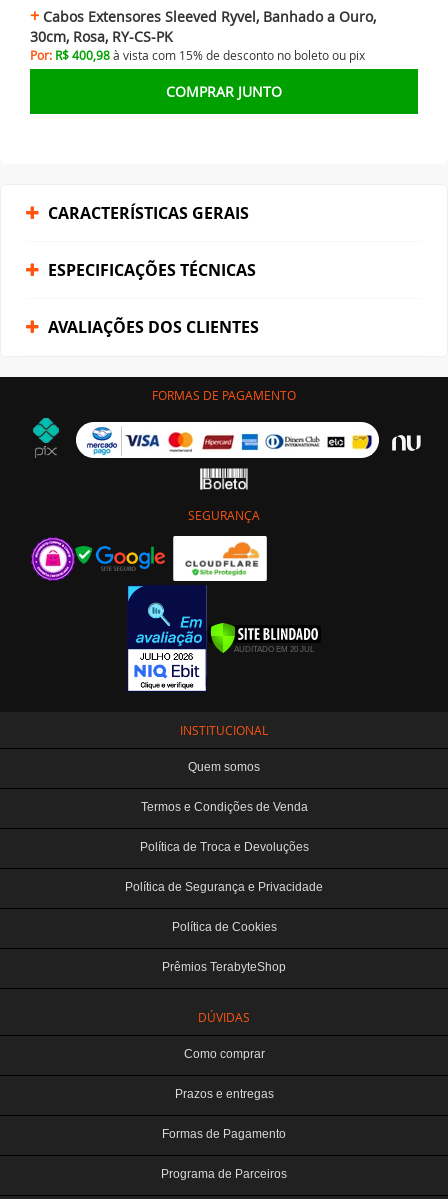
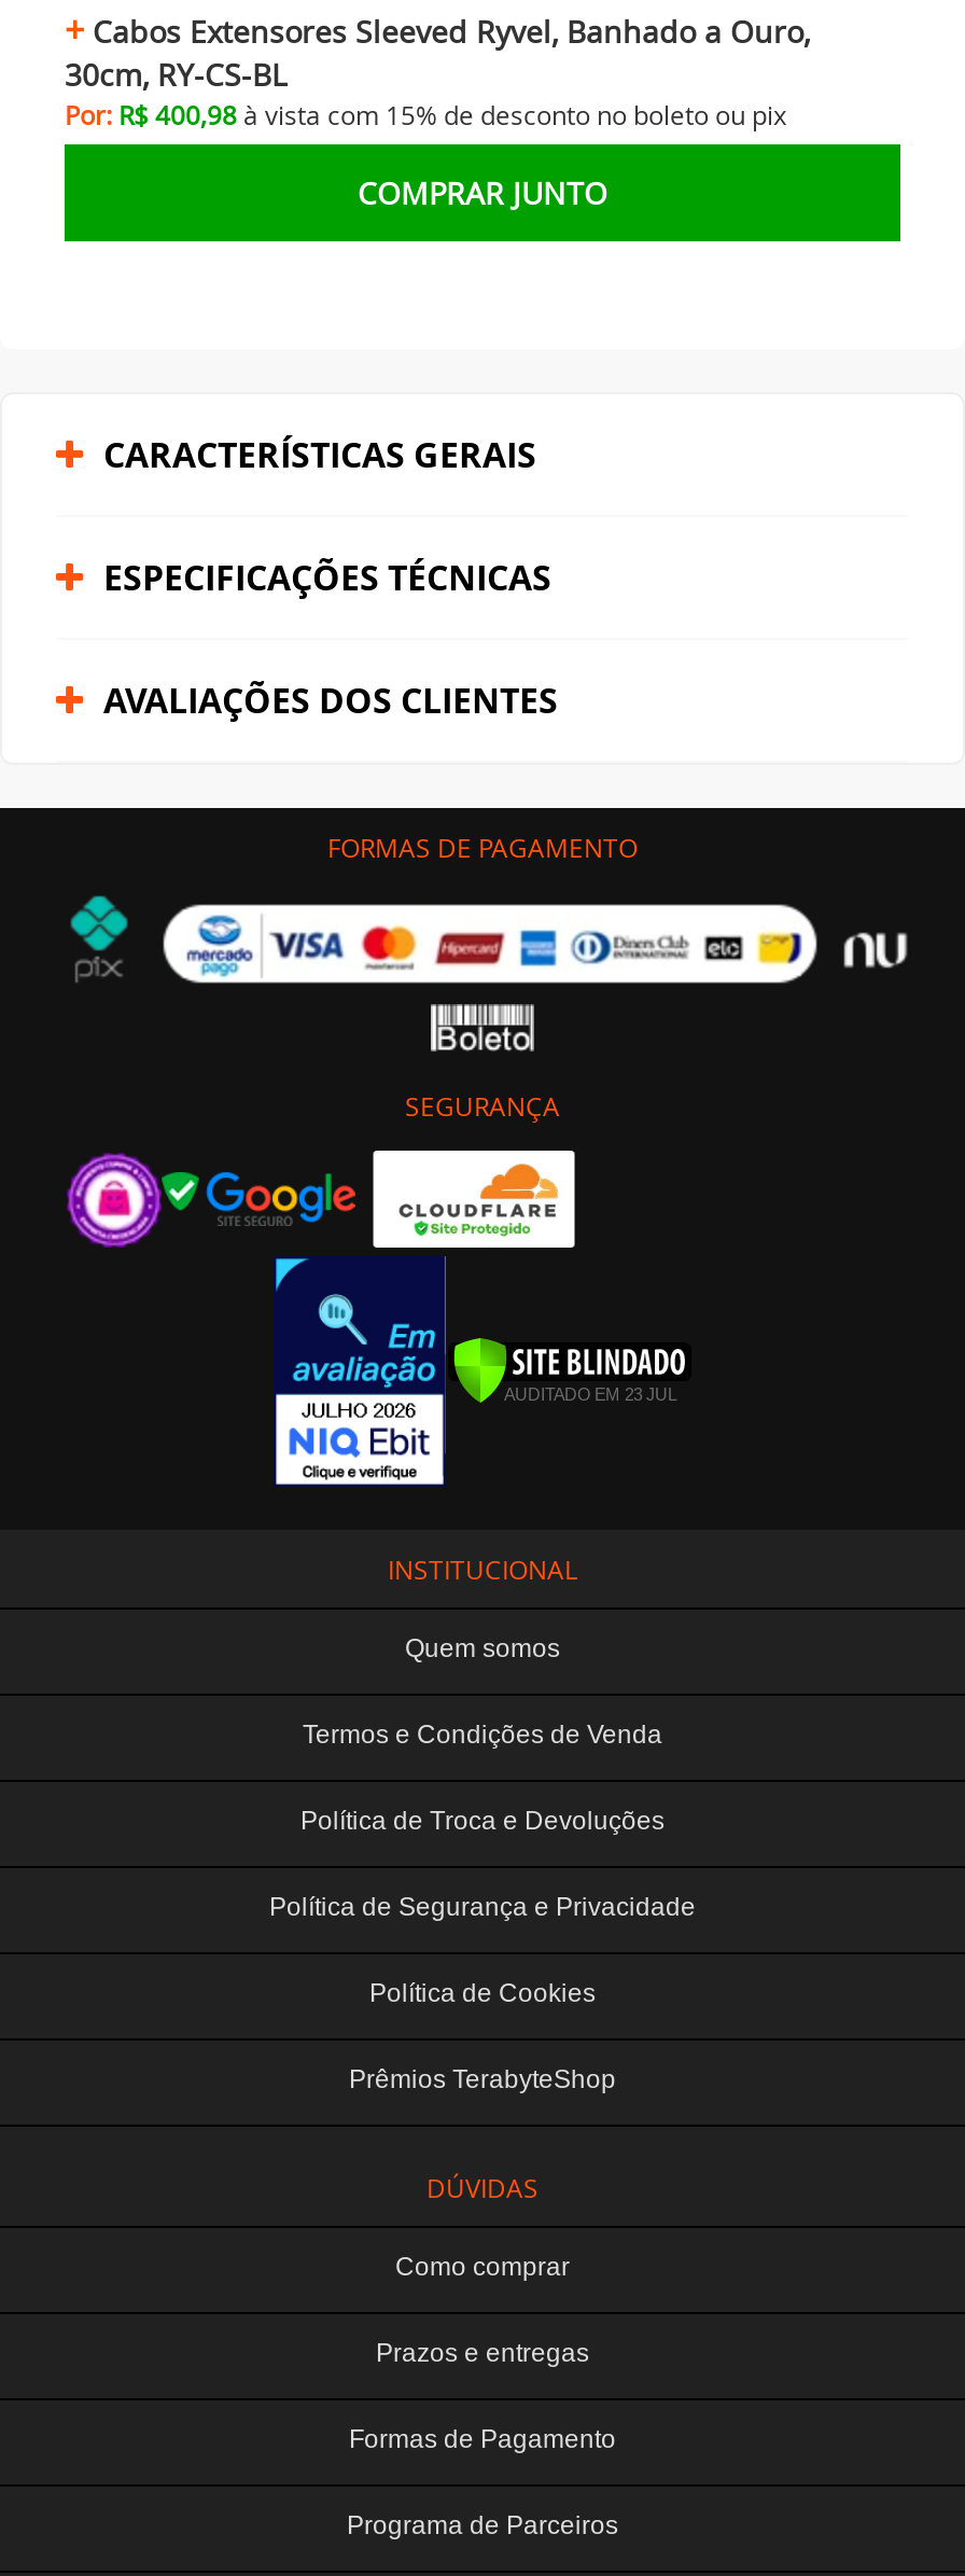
[30,27,173,46] 30cm, Rosa, RY-CS-PK -> [65,54,286,95] 30cm, RY-CS-BL

